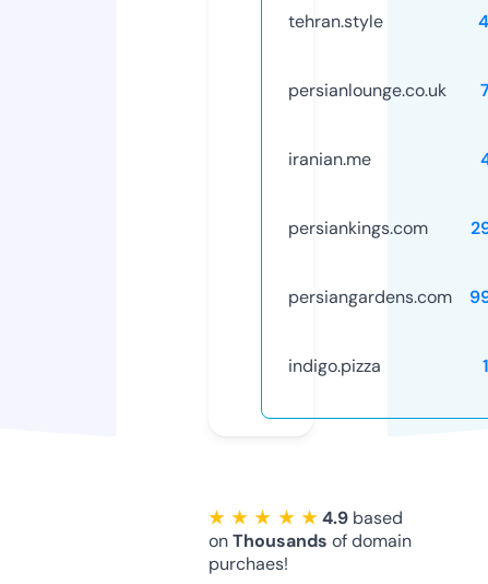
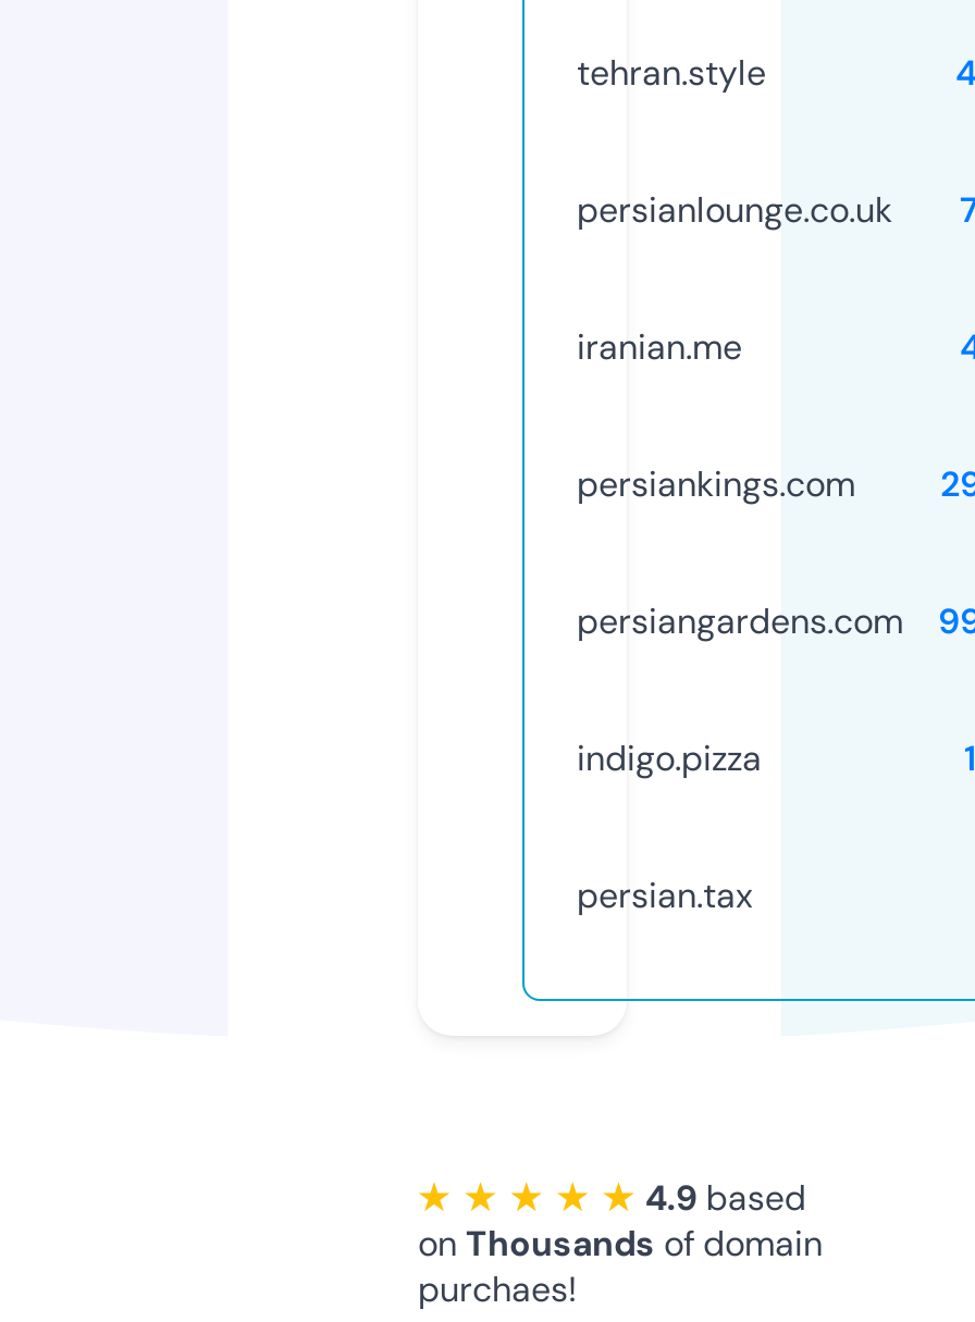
none -> [577,872,753,918] persian.tax

